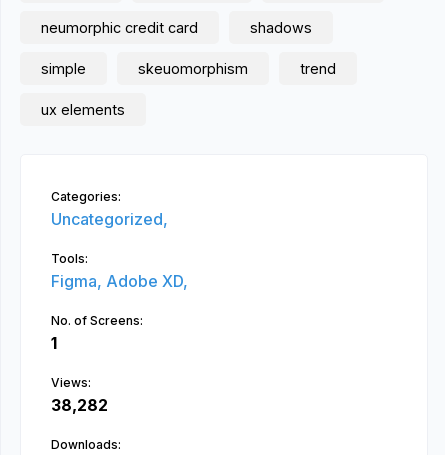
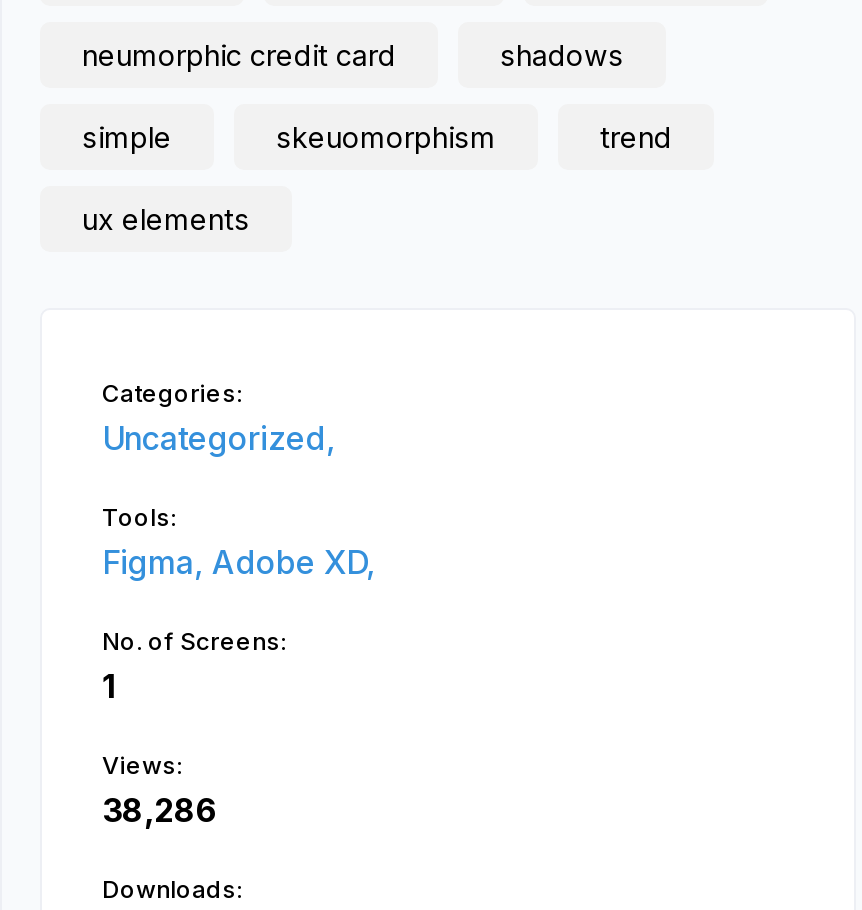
[51,395,108,415] 38,282 -> [102,790,218,830] 38,286

